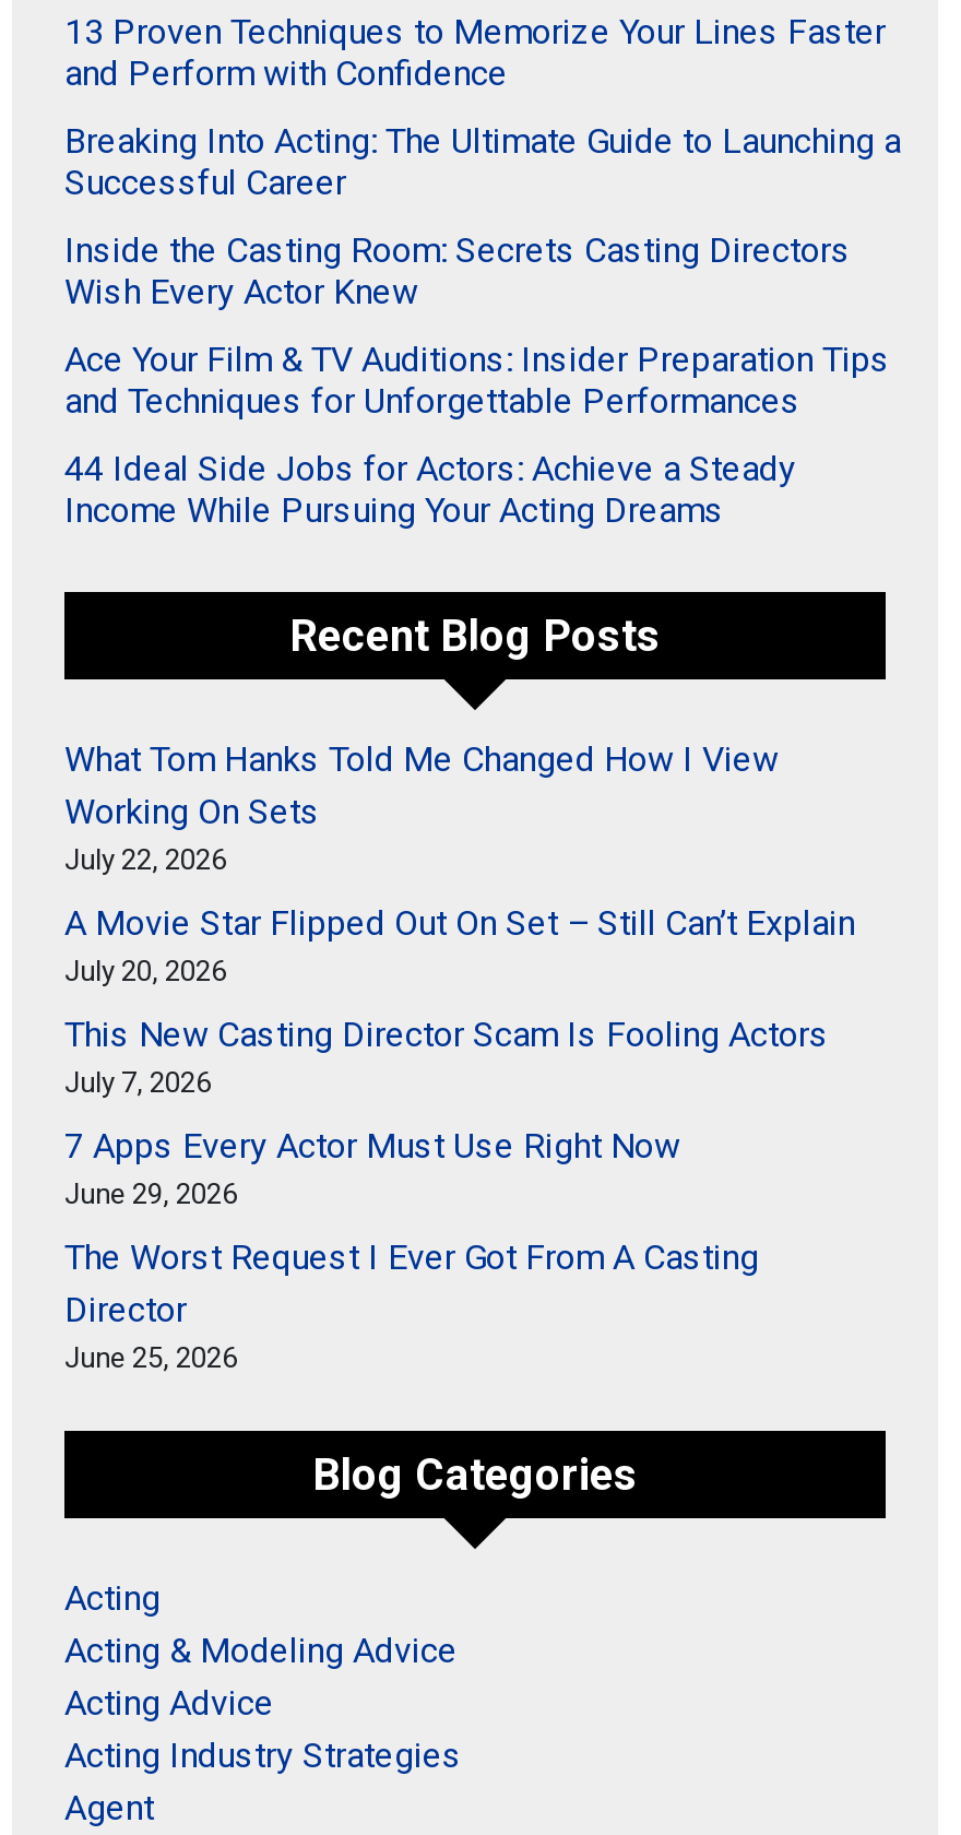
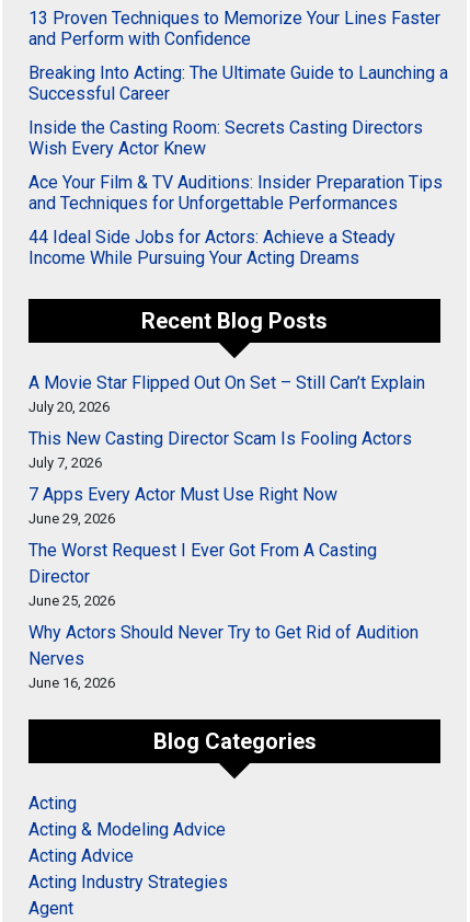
[64,738,779,876] What Tom Hanks Told Me Changed How I View | Working On Sets | July 22, 2026 -> none
moved [64,902,855,1374] -> [28,372,425,609]: A Movie Star Flipped Out On Set – Still Can’t Explain | July 20, 2026 | This New Casting Director Scam Is Fooling Actors | ... | Director | June 25, 2026
none -> [28,622,419,691] Why Actors Should Never Try to Get Rid of Audition | Nerves | June 16, 2026

